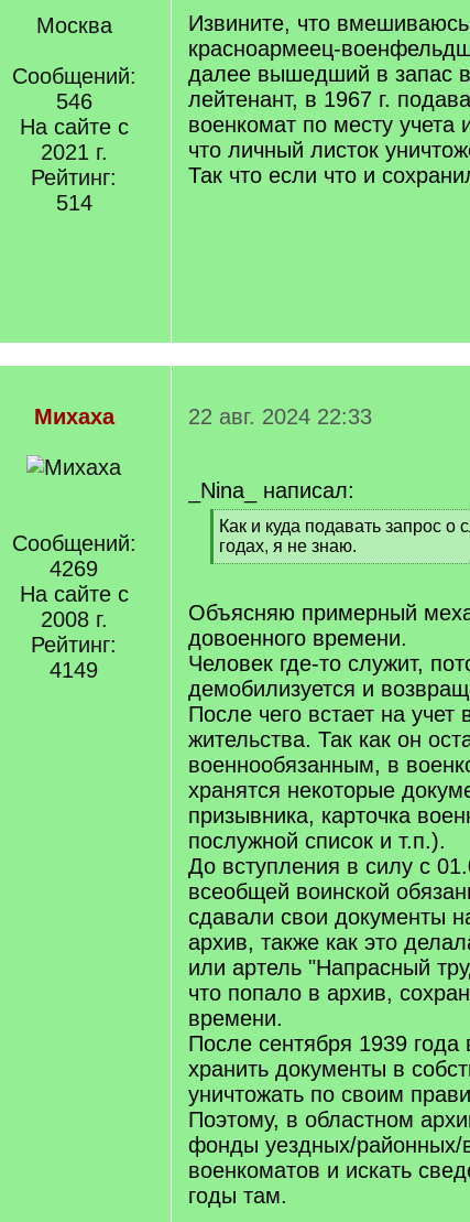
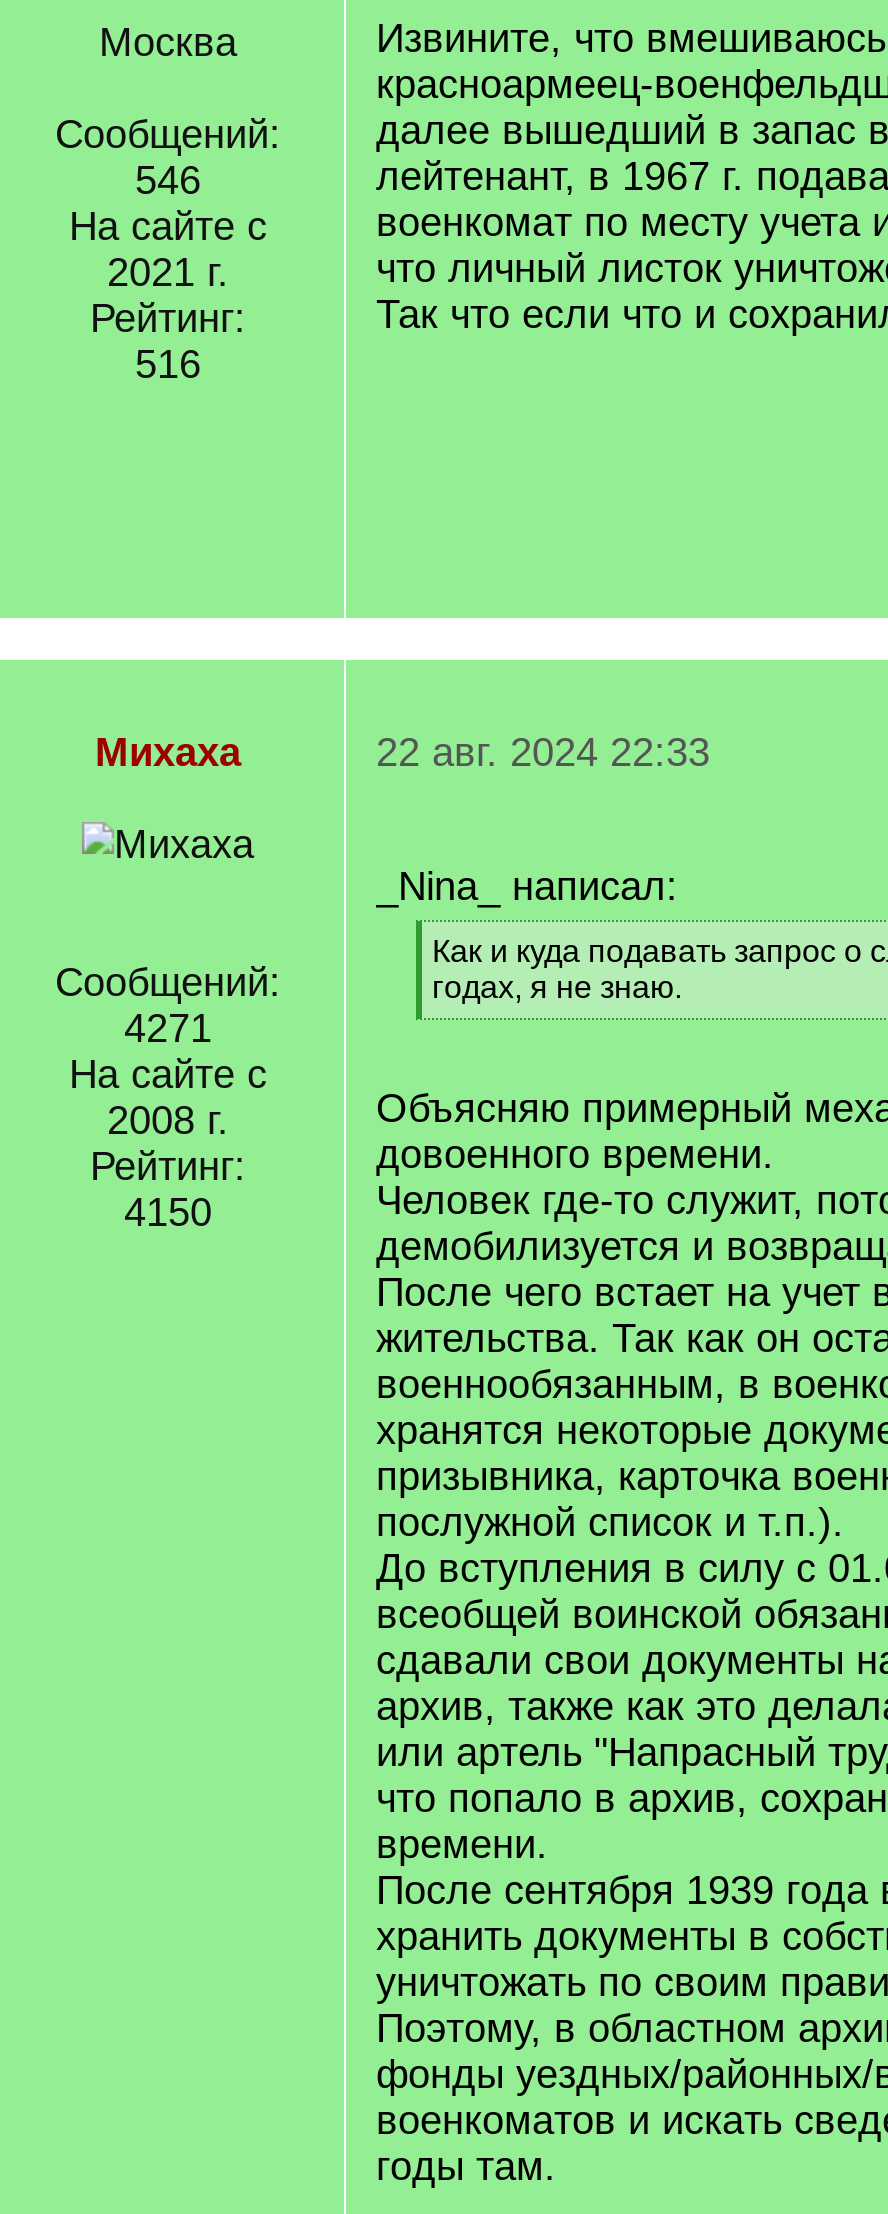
[56,191,92,215] 514 -> [135,342,201,386] 516
[50,556,98,581] 4269 -> [124,1006,212,1050] 4271
[50,658,98,682] 4149 -> [124,1190,212,1234] 4150

